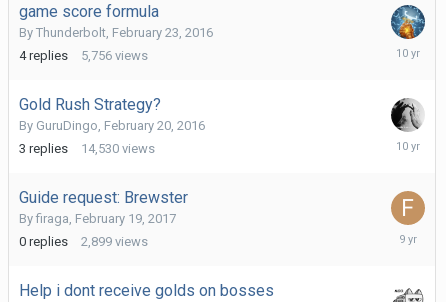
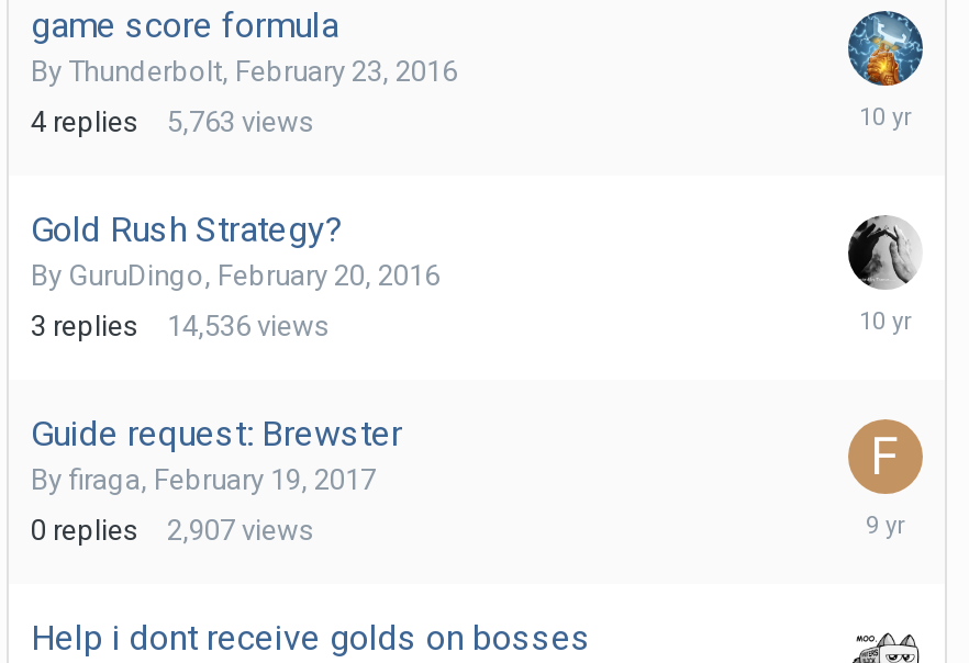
[19,48,148,63] 4 replies 5,756 views -> [31,105,314,138] 4 replies 5,763 views
[19,141,155,156] 3 replies 14,530 views -> [31,309,330,342] 3 replies 14,536 views
[19,234,148,249] 0 replies 2,899 views -> [31,513,314,546] 0 replies 2,907 views

